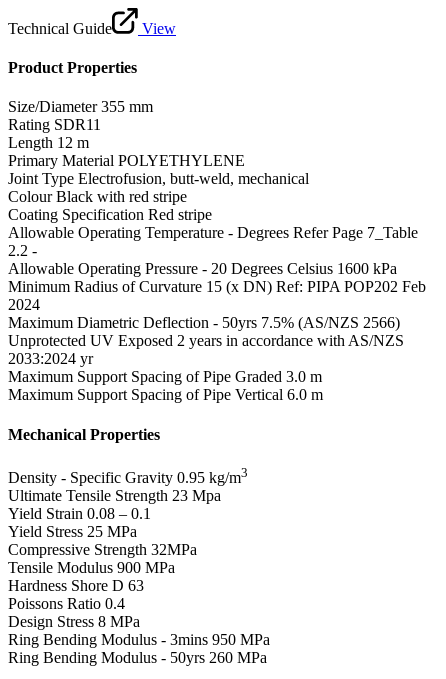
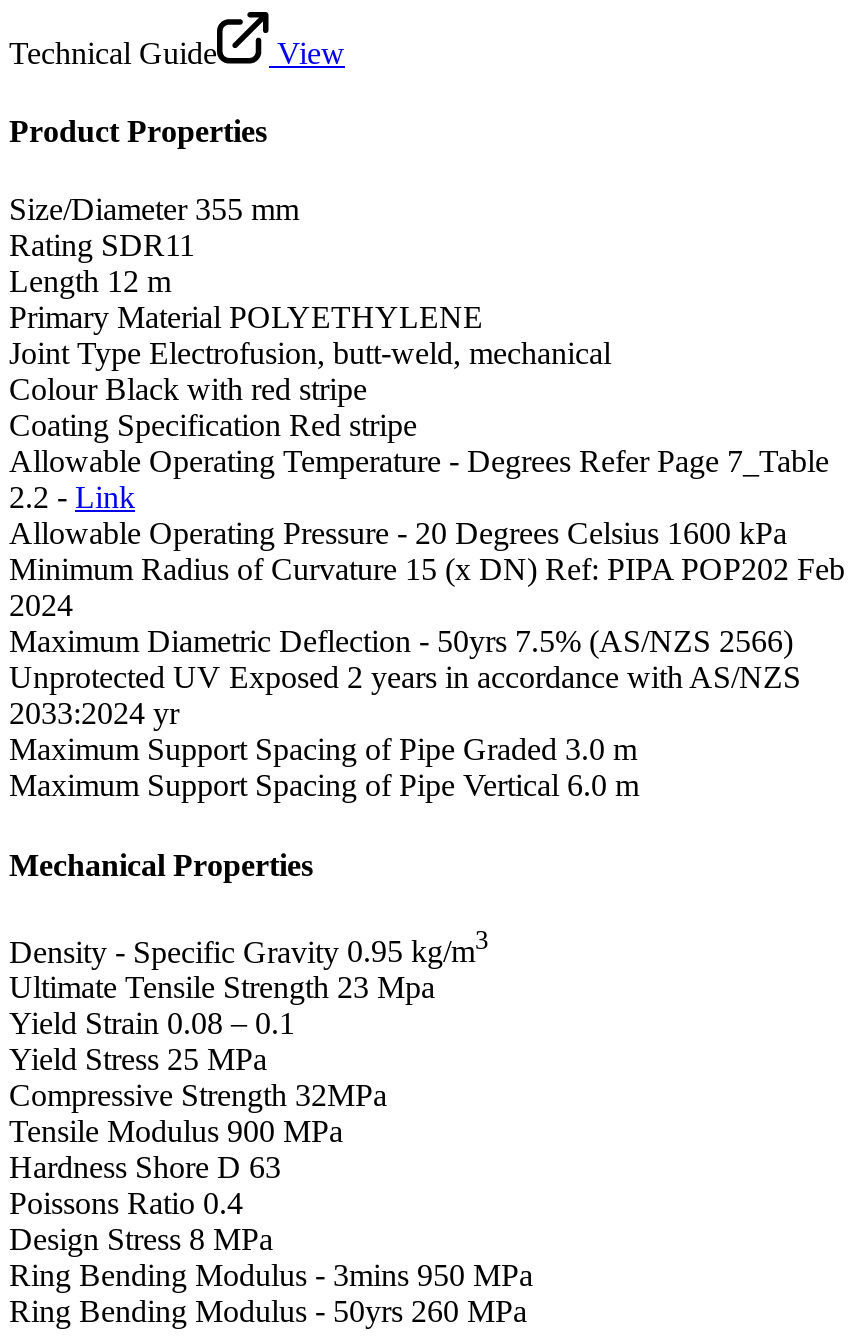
[8,242,37,259] 2.2 - -> [9,481,135,515] 2.2 - Link

